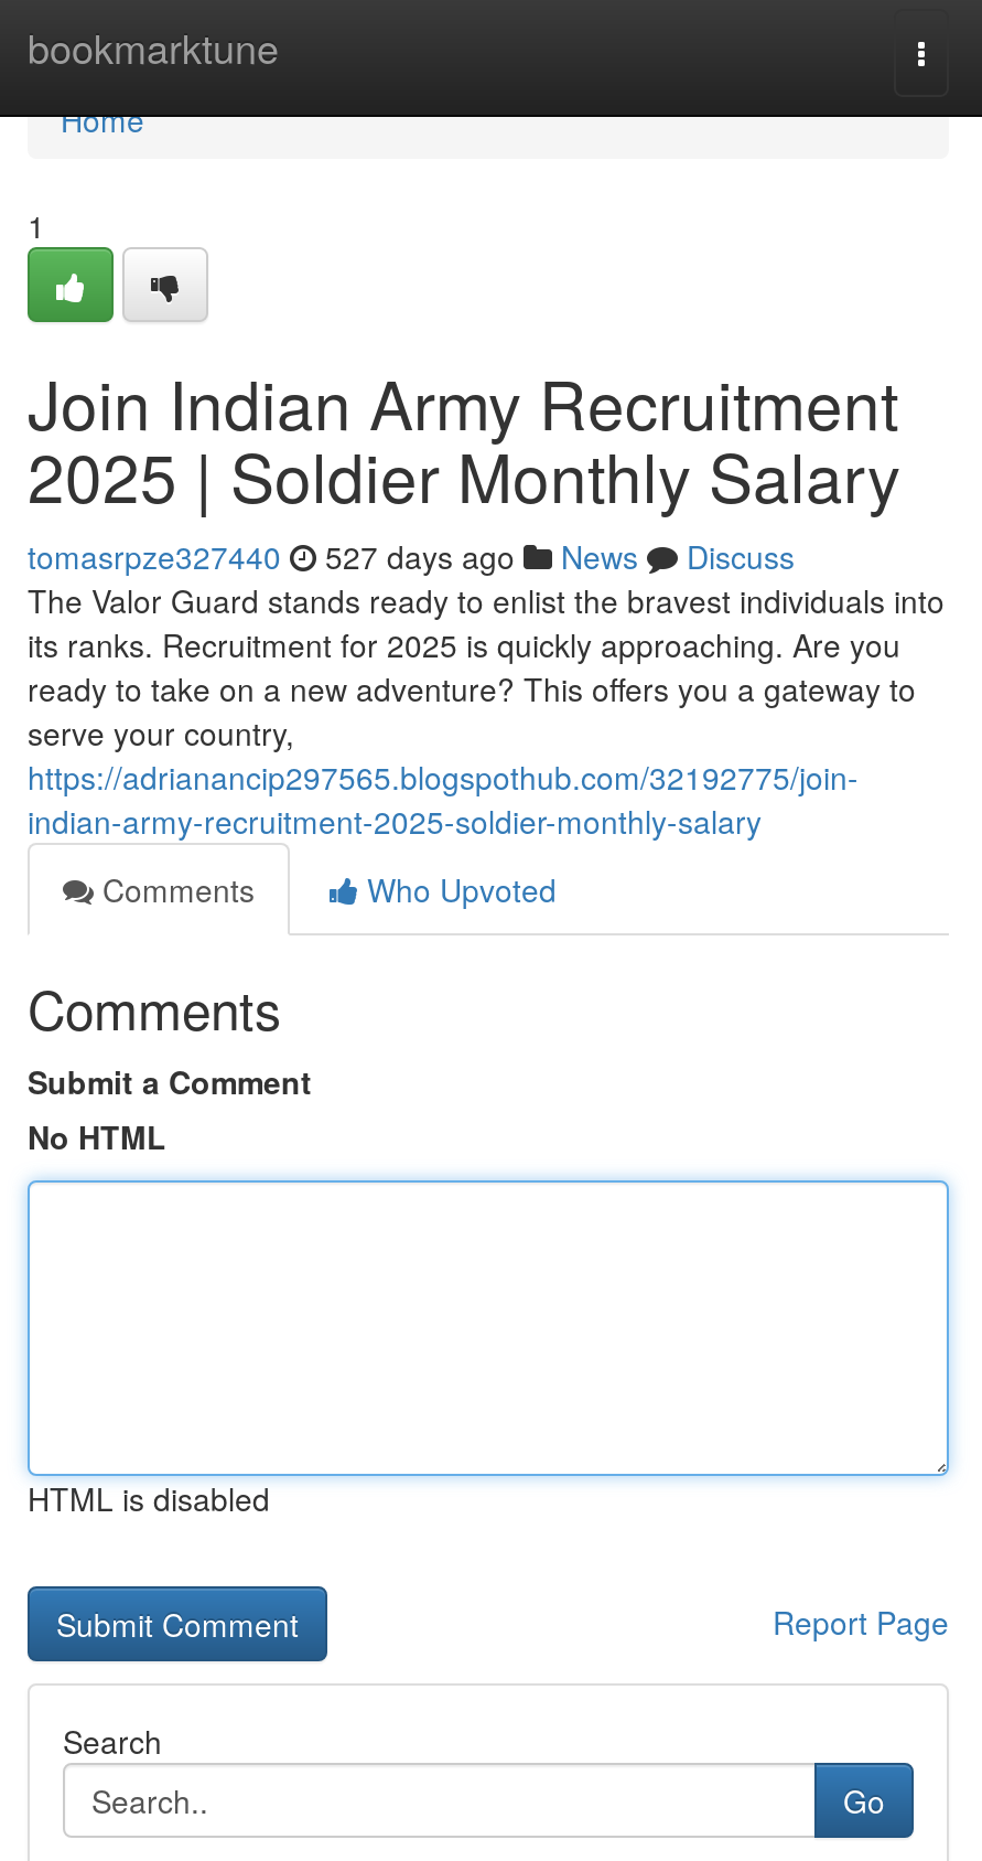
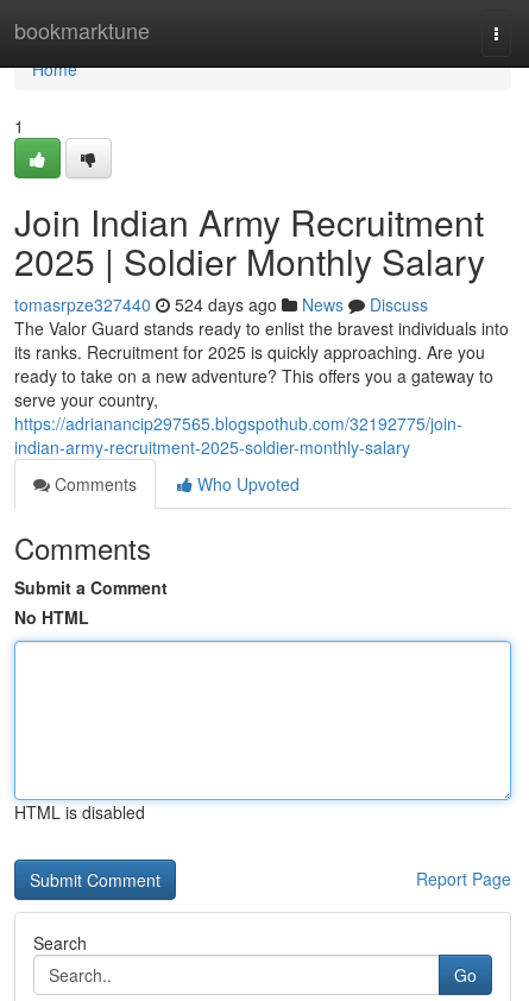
[28,534,795,578] tomasrpze327440 527 days ago News Discuss -> [14,292,428,316] tomasrpze327440 524 days ago News Discuss

